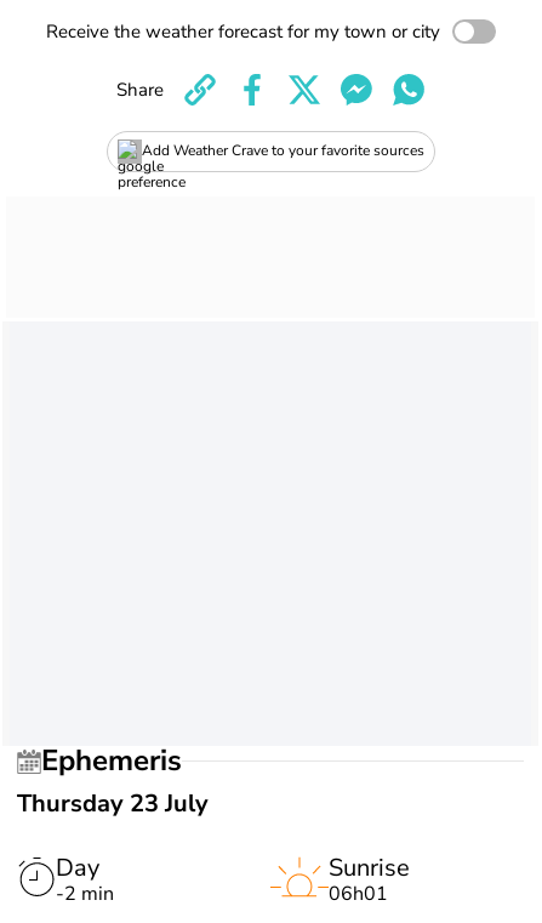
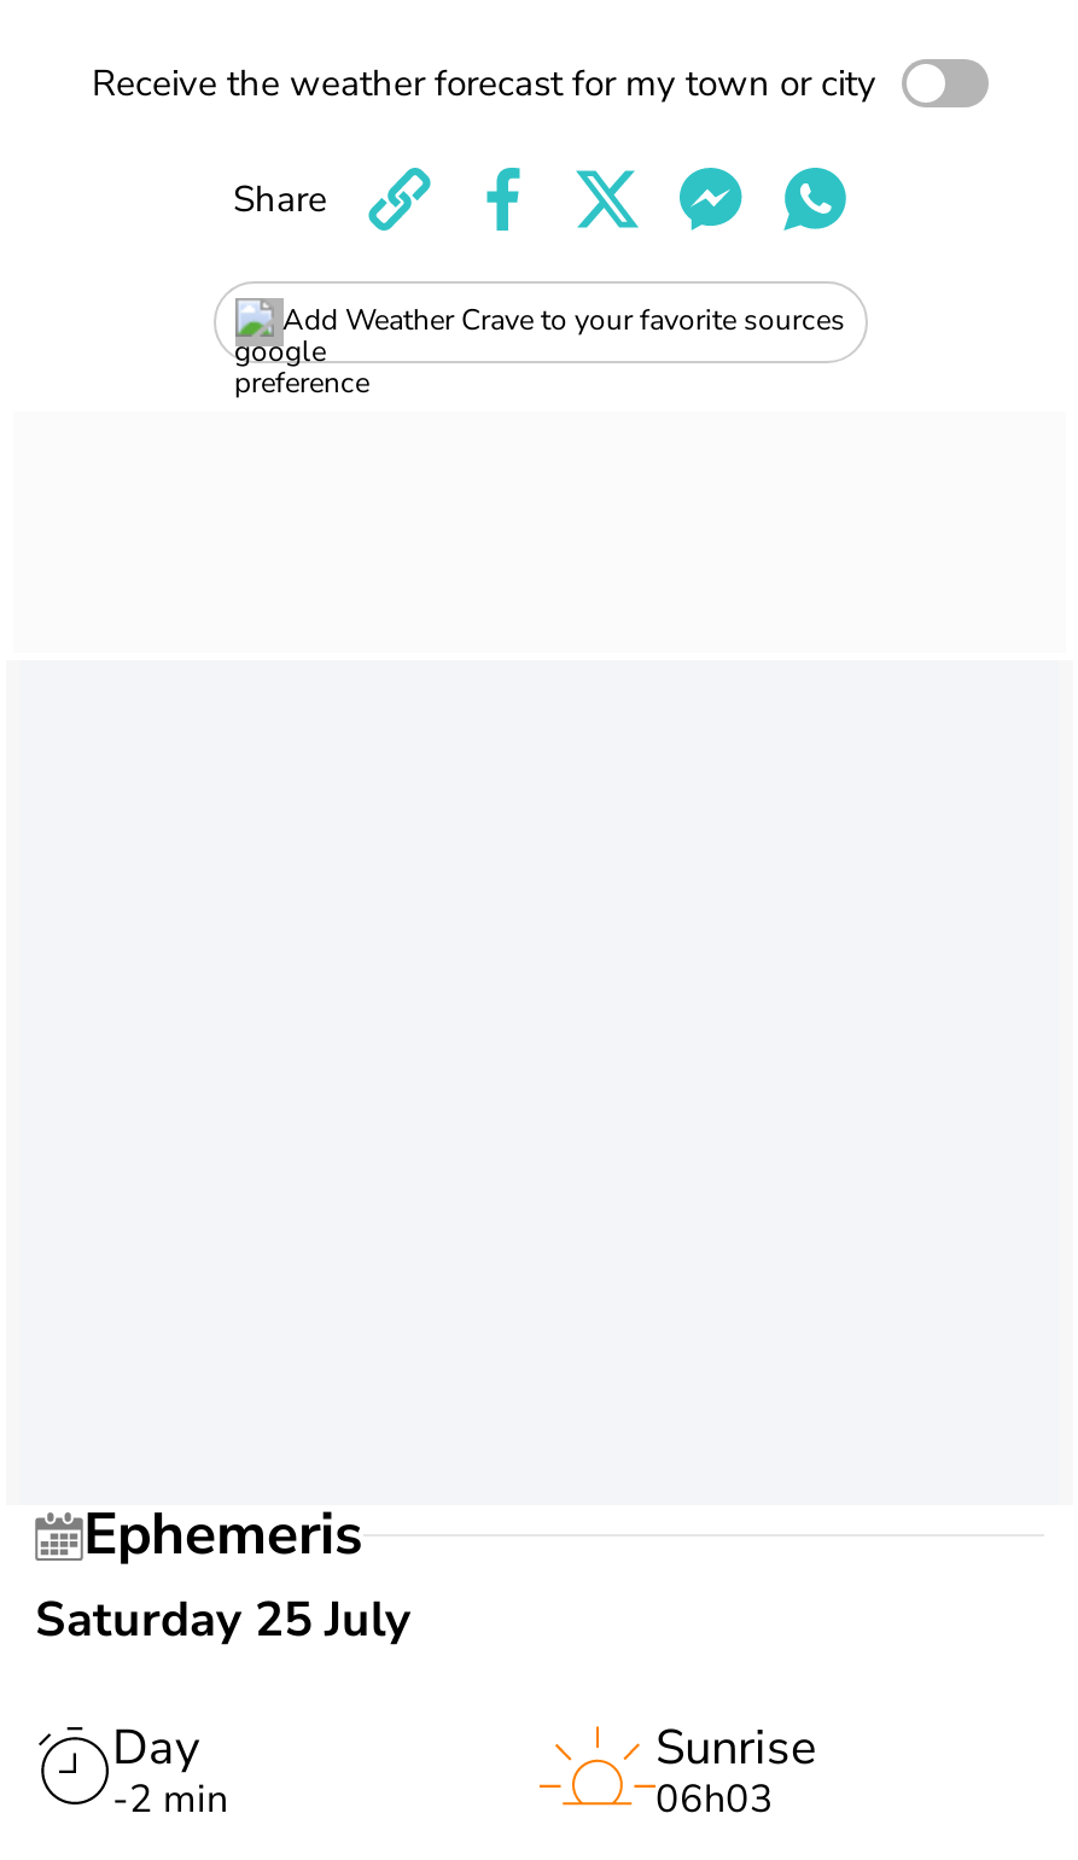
[17,787,209,820] Thursday 23 July -> [35,1587,412,1652] Saturday 25 July
[329,880,388,907] 06h01 -> [655,1773,774,1826] 06h03

